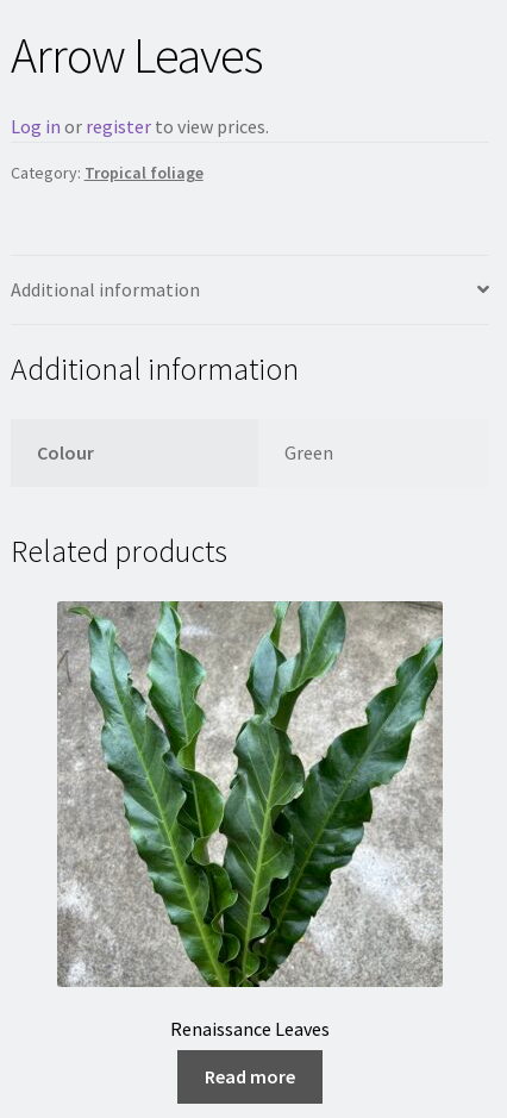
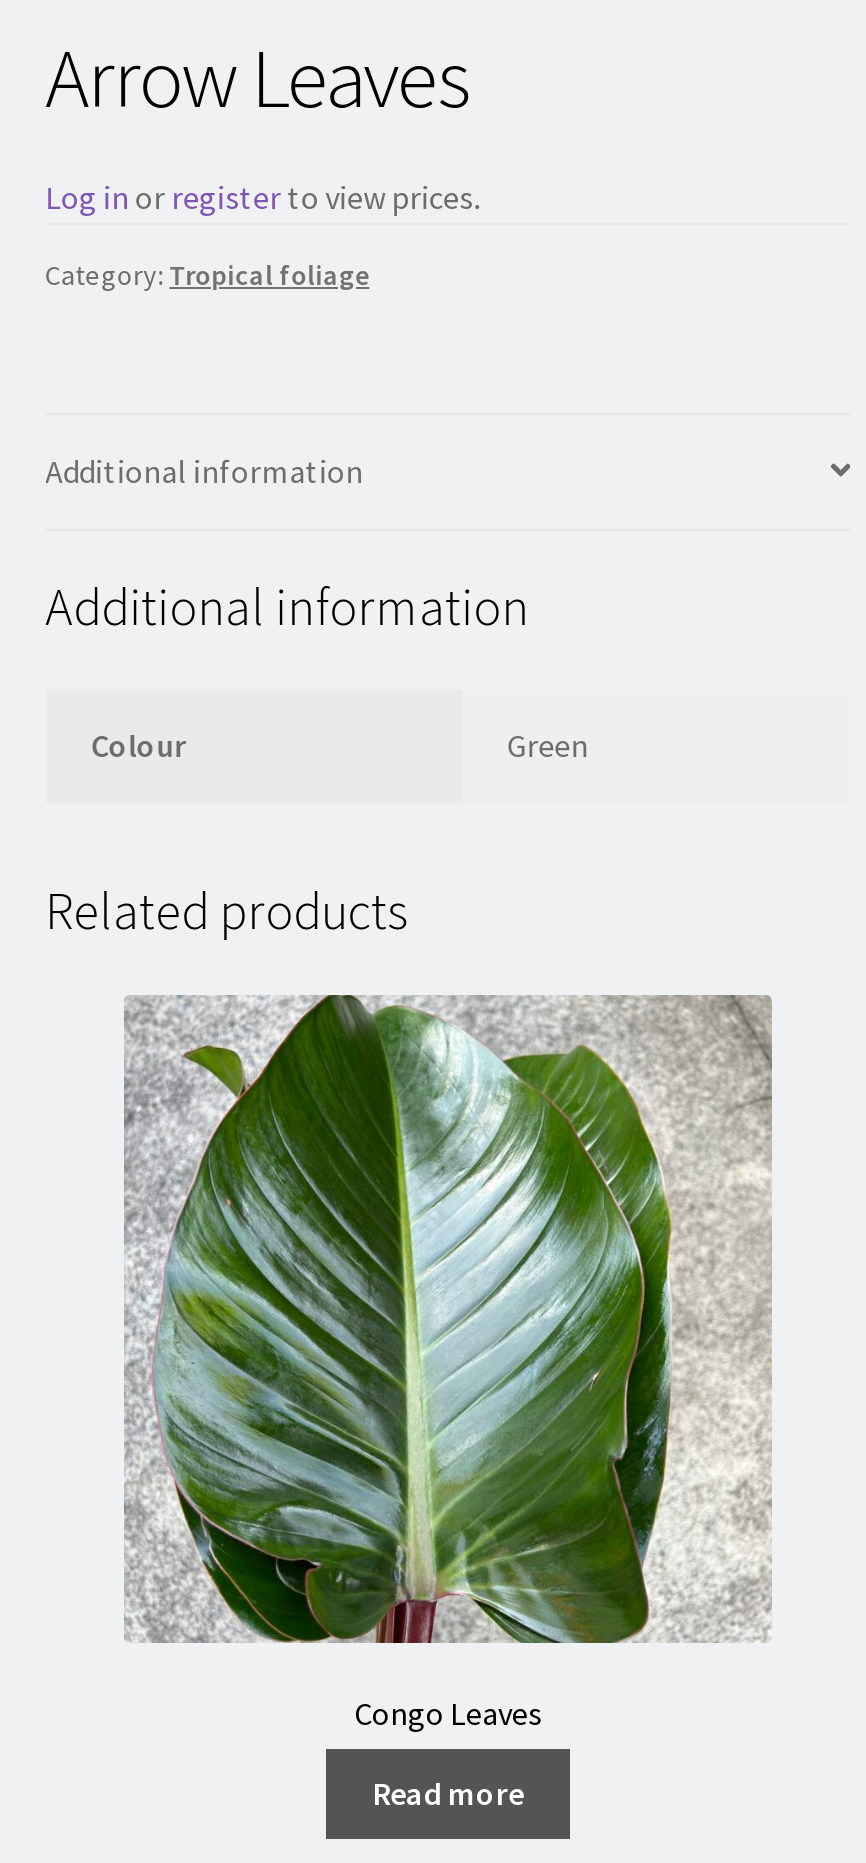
[57,601,443,1040] [image] | Renaissance Leaves -> [126,995,772,1732] [image] | Congo Leaves

